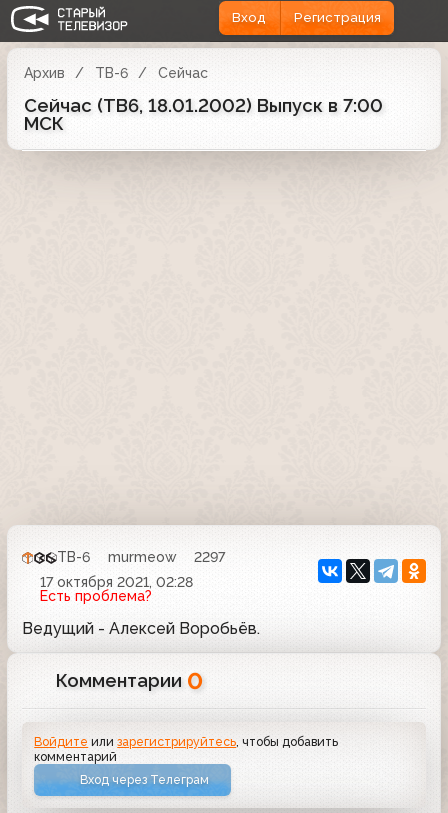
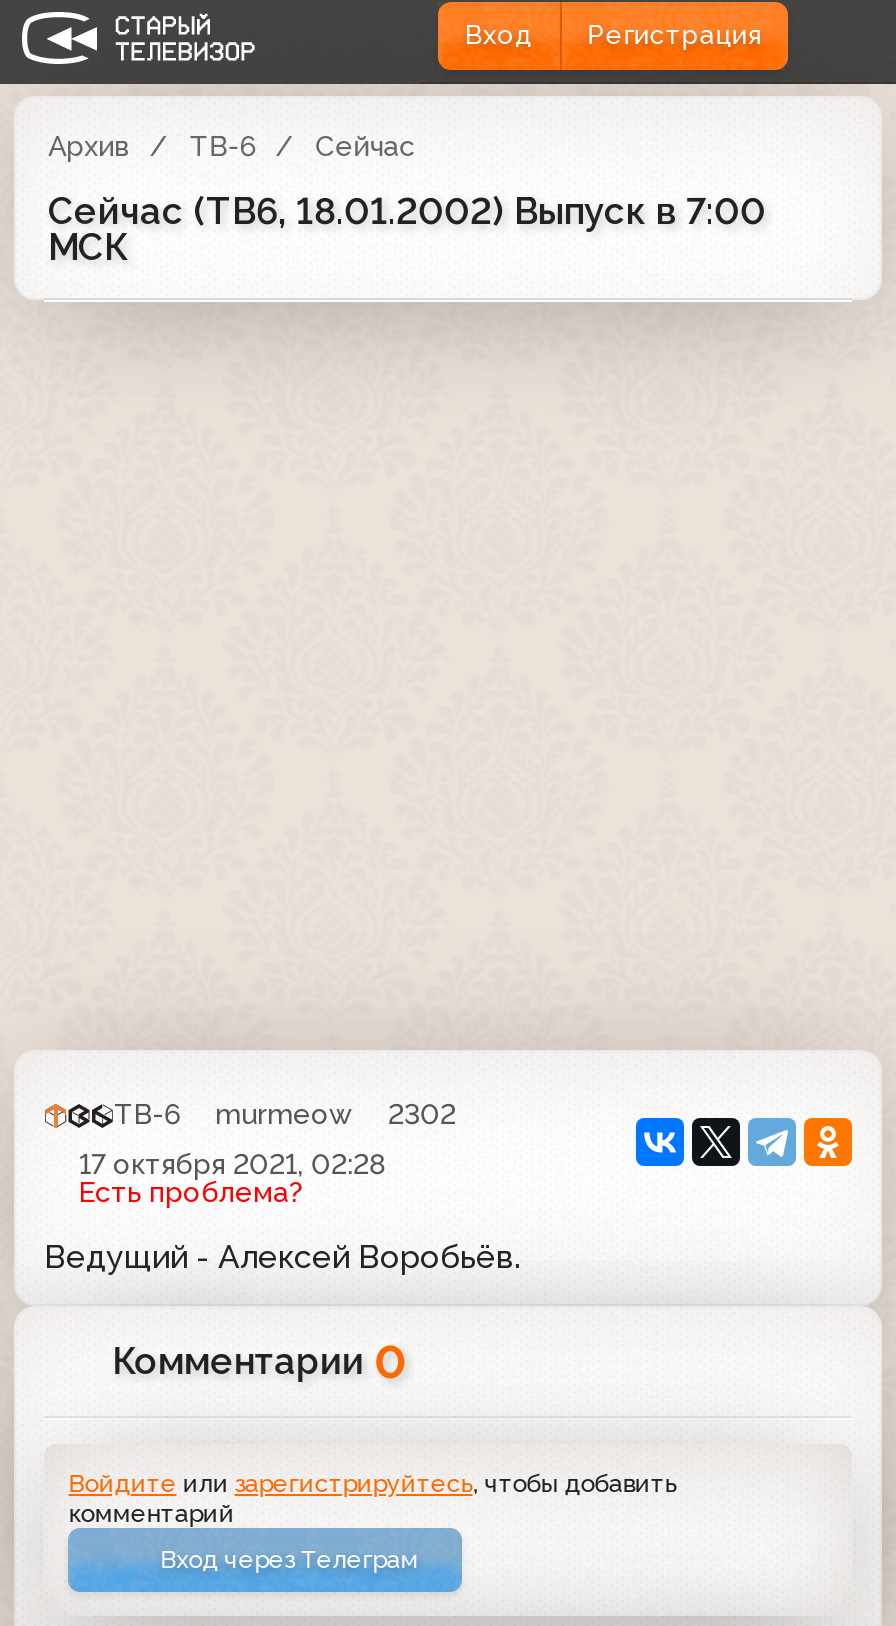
[57,549,225,565] ТВ-6 murmeow 2297 -> [114,1098,456,1130] ТВ-6 murmeow 2302

